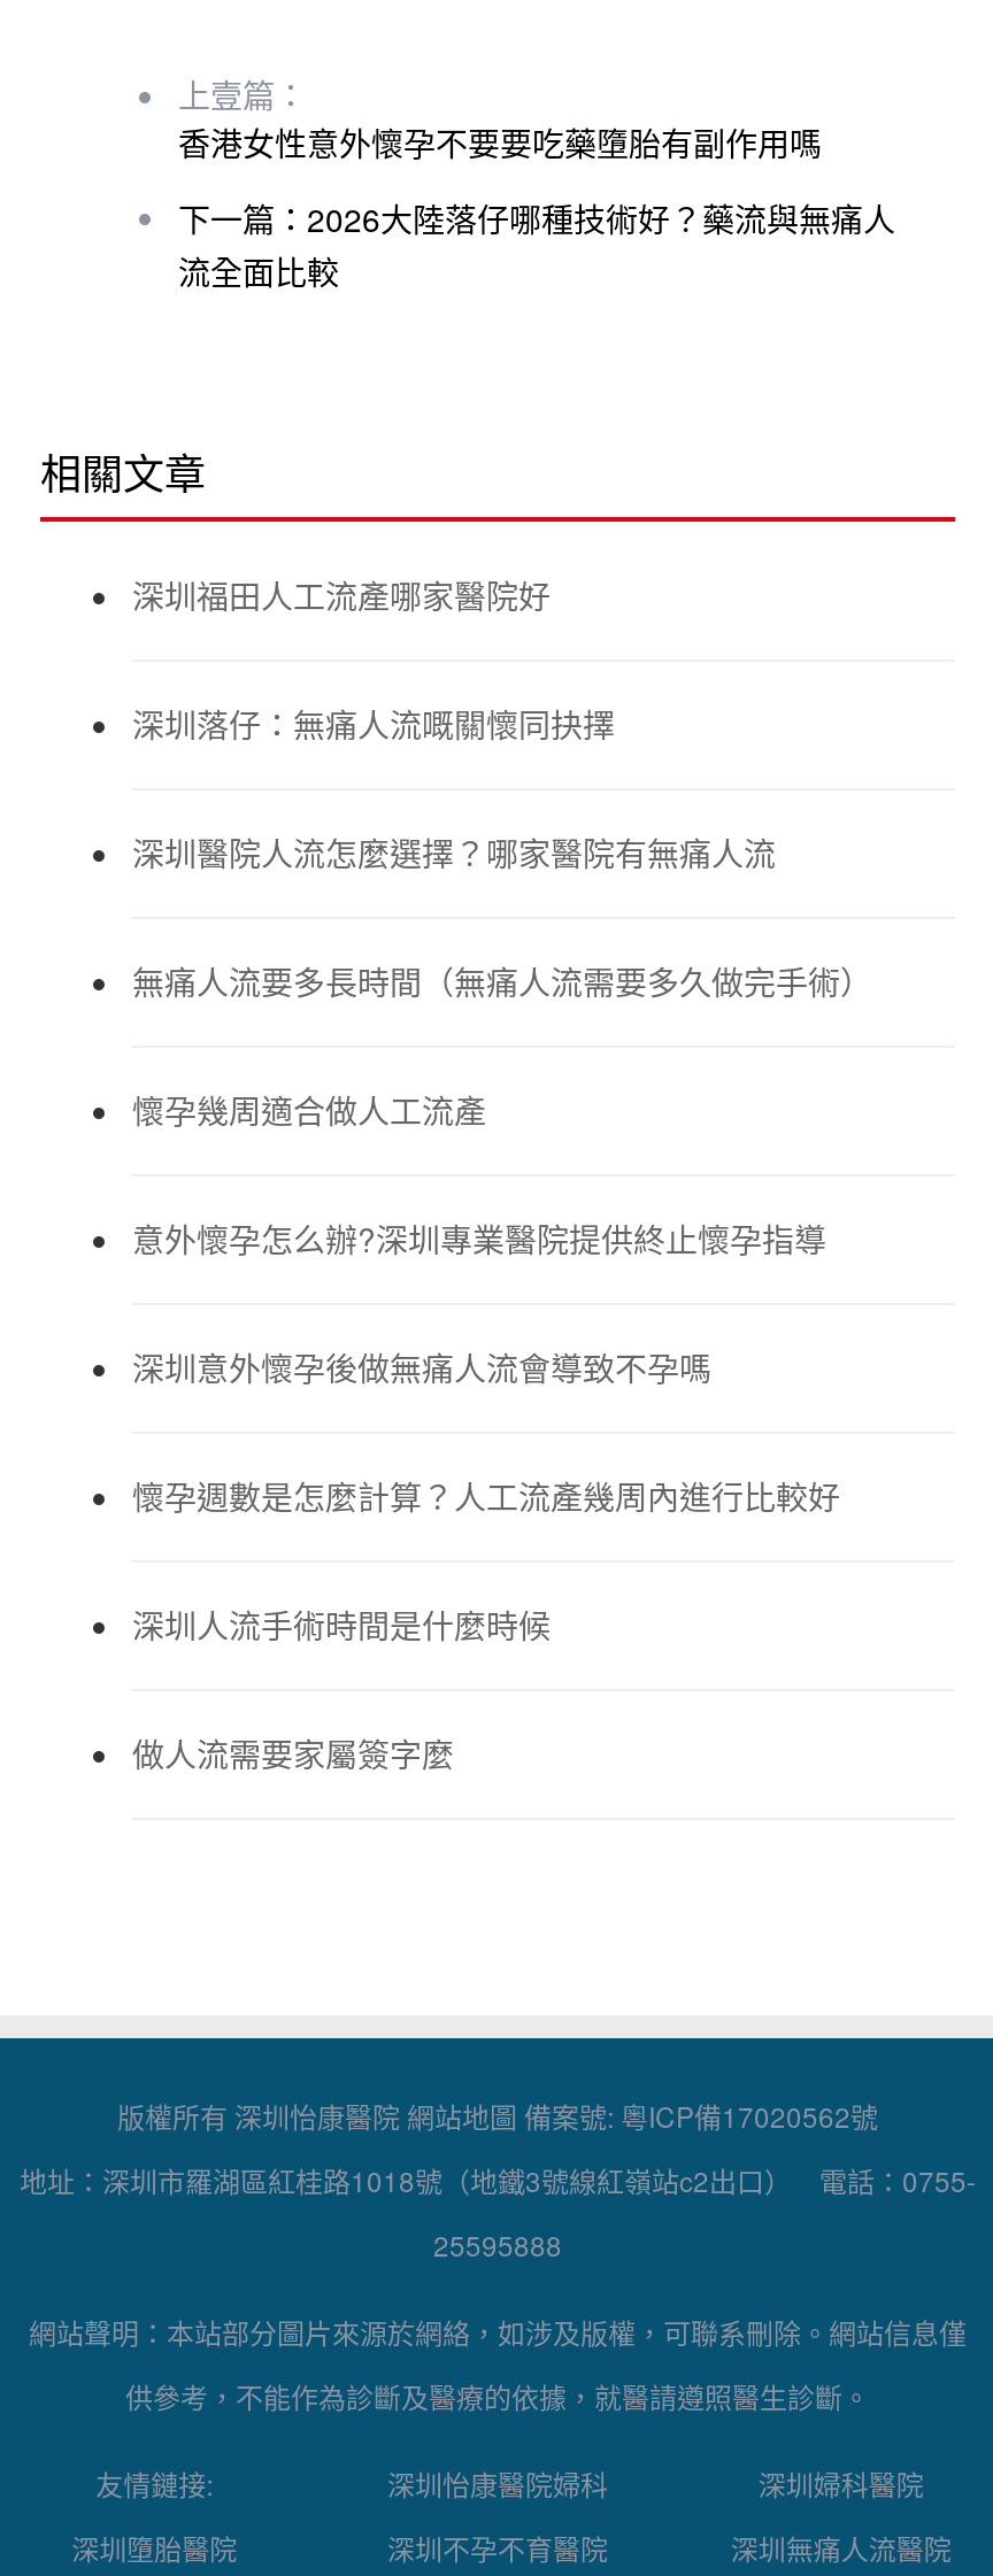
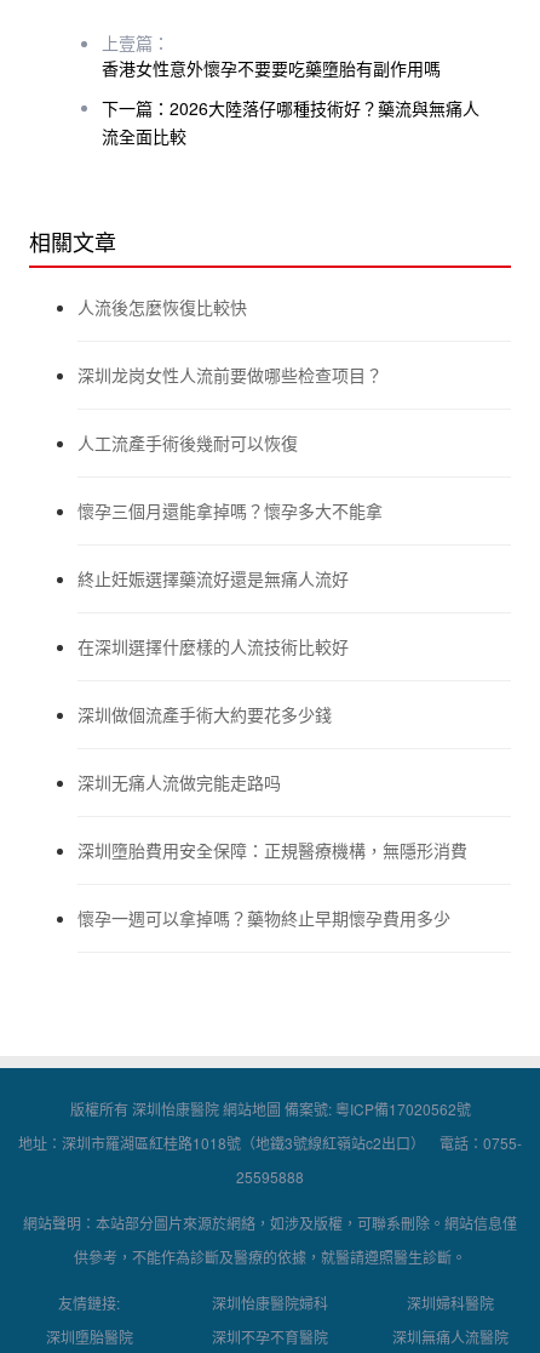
[132,571,551,617] 深圳福田人工流產哪家醫院好 -> [77,294,247,318] 人流後怎麼恢復比較快
[132,700,615,746] 深圳落仔：無痛人流嘅關懷同抉擇 -> [77,362,383,386] 深圳龙岗女性人流前要做哪些检查项目？
[132,829,776,875] 深圳醫院人流怎麼選擇？哪家醫院有無痛人流 -> [77,430,298,454] 人工流產手術後幾耐可以恢復
[132,957,872,1003] 無痛人流要多長時間（無痛人流需要多久做完手術） -> [77,498,383,522] 懷孕三個月還能拿掉嗎？懷孕多大不能拿
[132,1086,486,1132] 懷孕幾周適合做人工流產 -> [77,566,349,590] 終止妊娠選擇藥流好還是無痛人流好
[132,1215,826,1261] 意外懷孕怎么辦?深圳專業醫院提供終止懷孕指導 -> [77,634,349,658] 在深圳選擇什麼樣的人流技術比較好
[132,1343,711,1389] 深圳意外懷孕後做無痛人流會導致不孕嗎 -> [77,701,332,726] 深圳做個流產手術大約要花多少錢
[132,1472,840,1518] 懷孕週數是怎麼計算？人工流產幾周內進行比較好 -> [77,769,281,794] 深圳无痛人流做完能走路吗
[132,1601,551,1647] 深圳人流手術時間是什麼時候 -> [77,837,467,862] 深圳墮胎費用安全保障：正規醫療機構，無隱形消費
[132,1729,454,1775] 做人流需要家屬簽字麼 -> [77,905,450,929] 懷孕一週可以拿掉嗎？藥物終止早期懷孕費用多少

